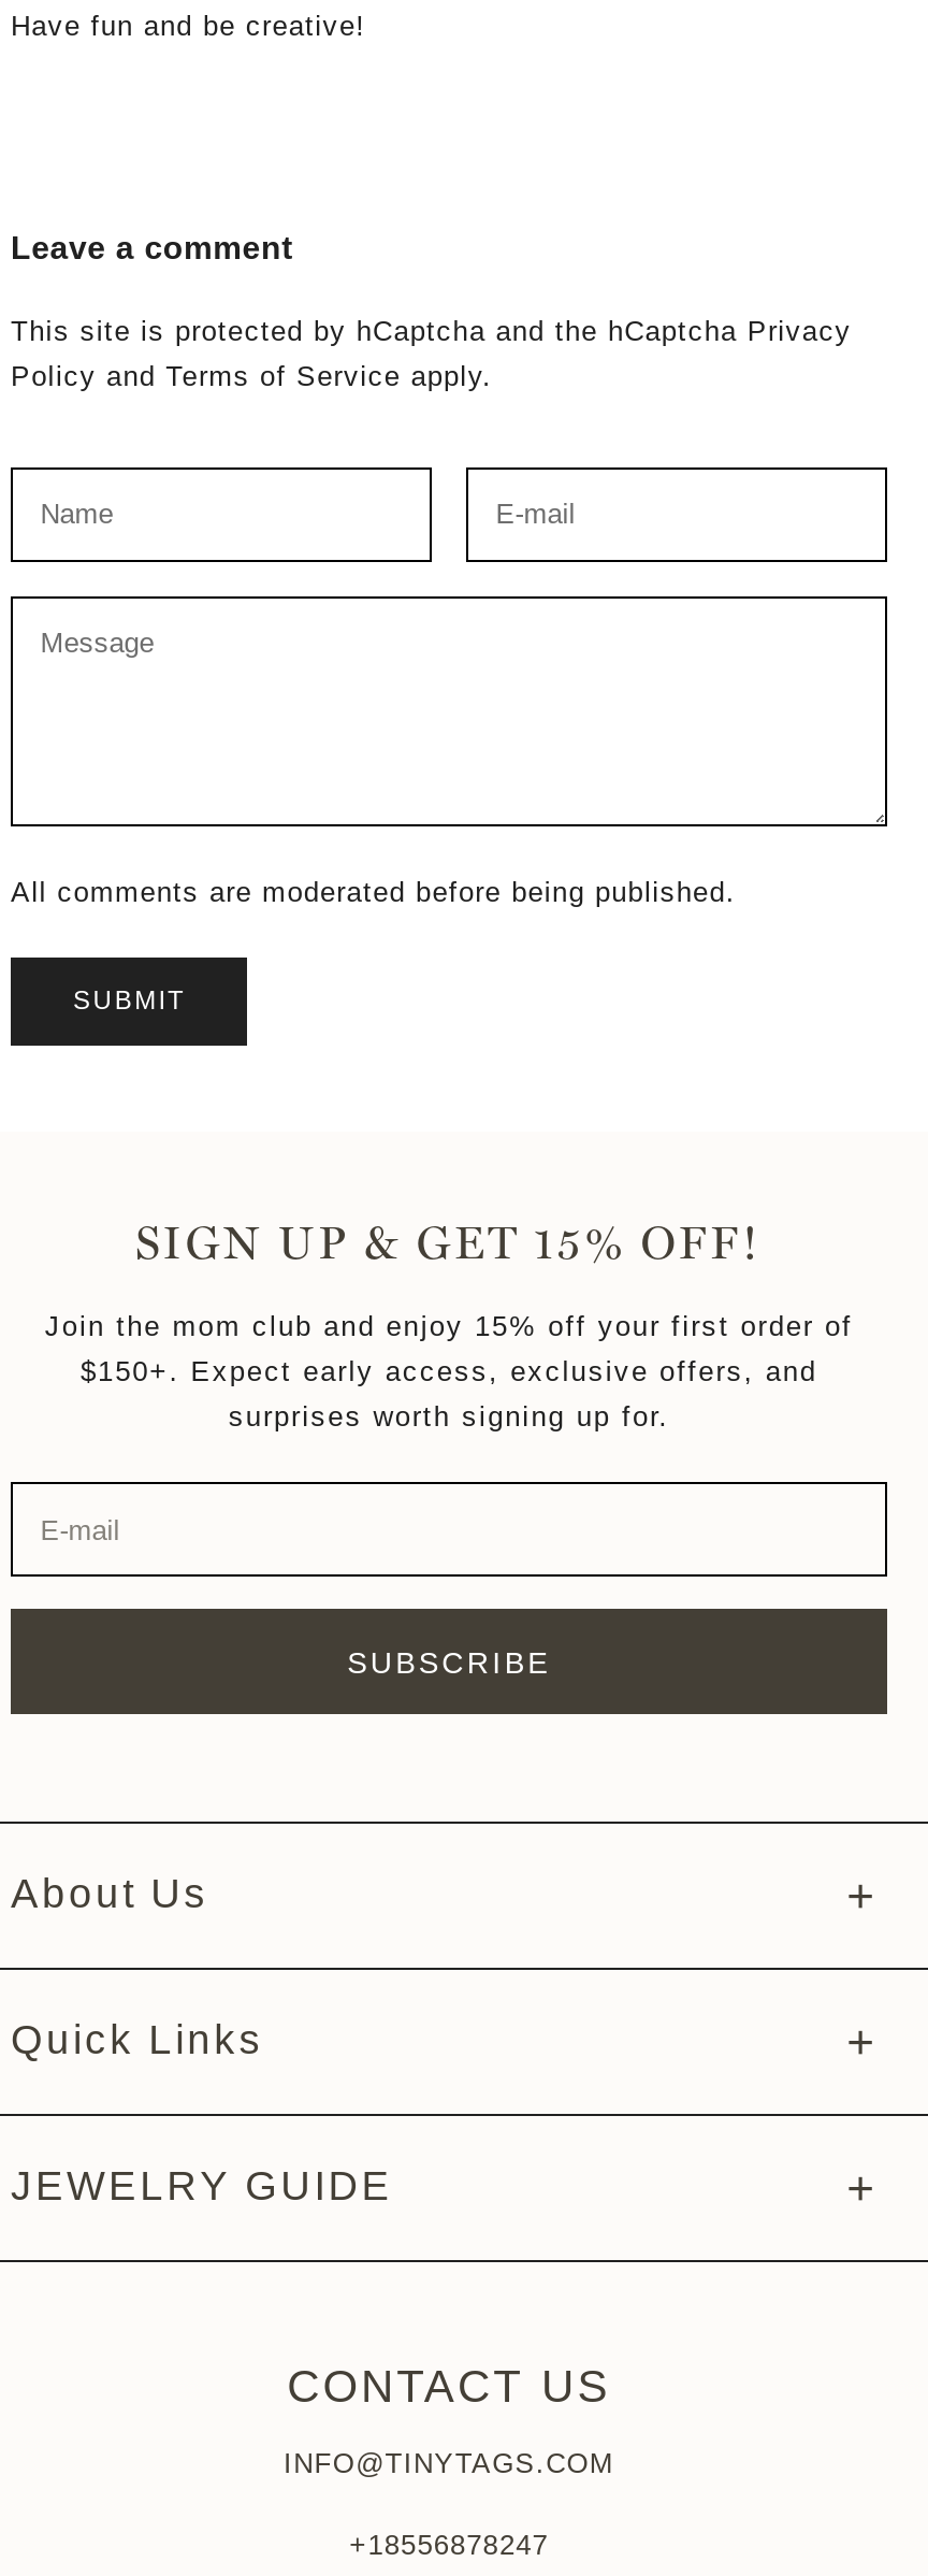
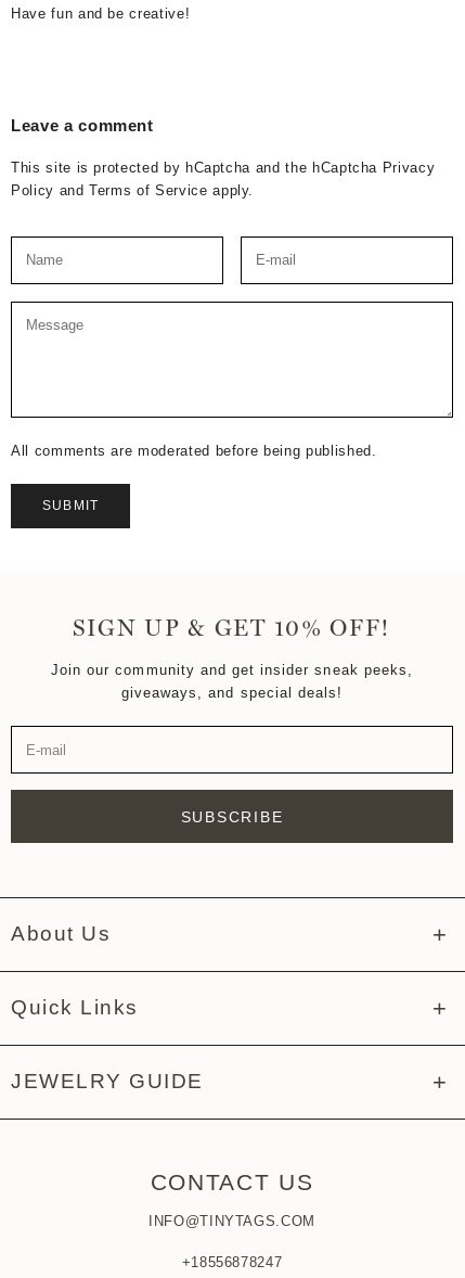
[135,1216,763,1270] SIGN UP & GET 15% OFF! -> [73,614,391,641] SIGN UP & GET 10% OFF!
[45,1311,853,1433] Join the mom club and enjoy 15% off your first order of | $150+. Expect early access, exclusive offers, and | surprises worth signing up for. -> [51,662,413,701] Join our community and get insider sneak peeks, | giveaways, and special deals!

